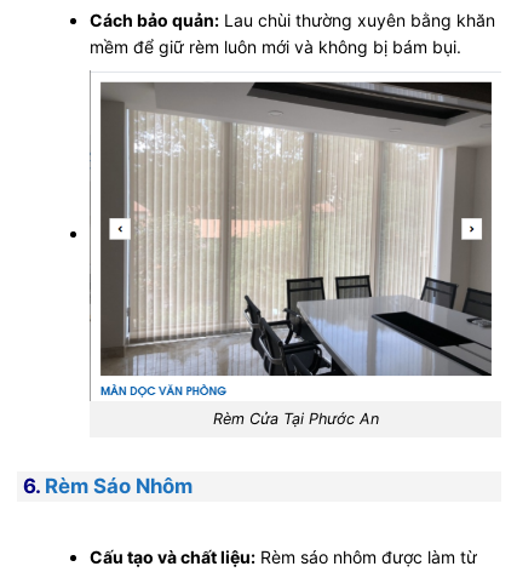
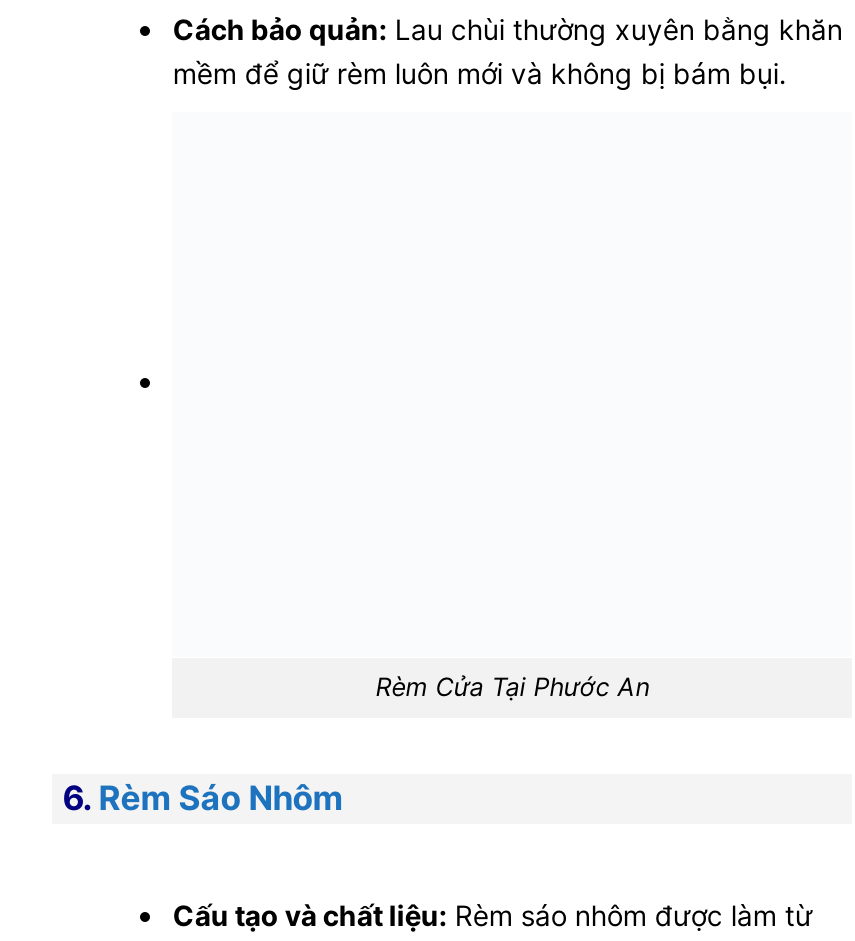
[88,71,493,400] [image] -> none

